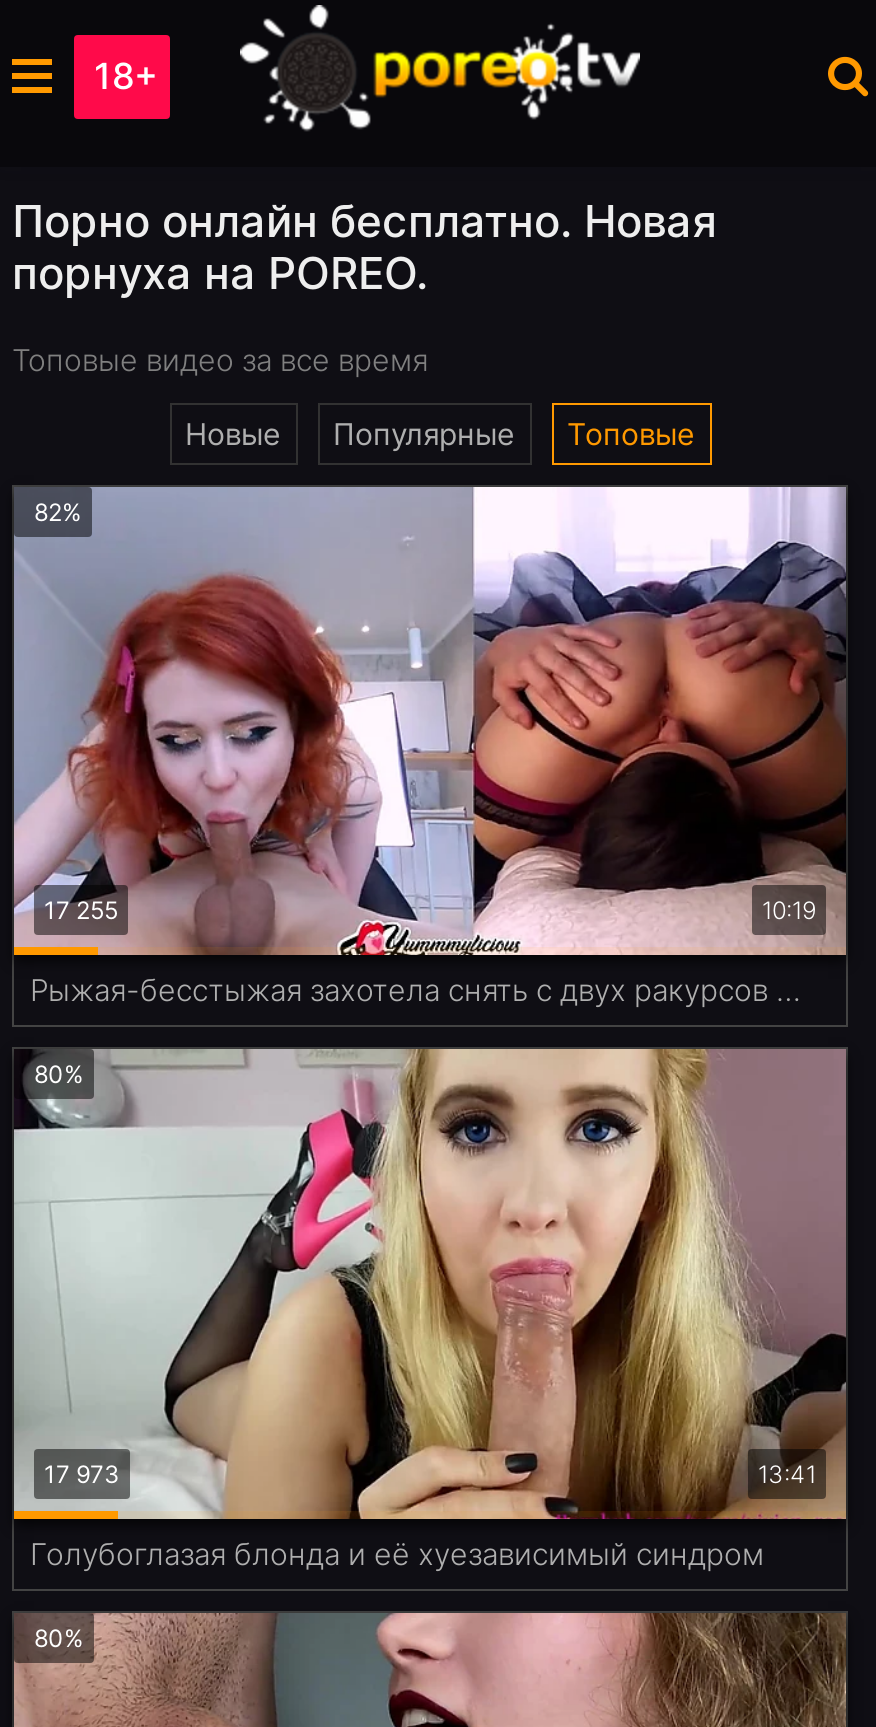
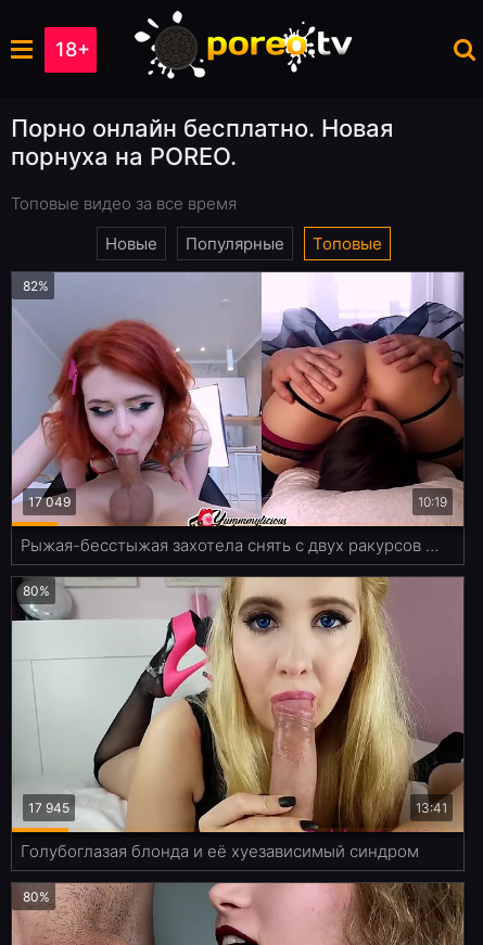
[44,896,118,926] 17 255 -> [28,494,71,510] 17 049
[44,1458,120,1488] 17 973 -> [28,799,69,816] 17 945

